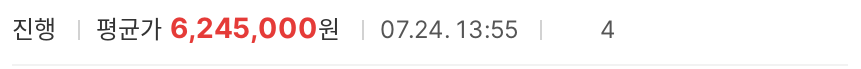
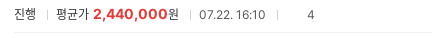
[96,9,340,43] 평균가 6,245,000원 -> [56,4,179,21] 평균가 2,440,000원
[380,13,518,43] 07.24. 13:55 -> [199,6,266,21] 07.22. 16:10

